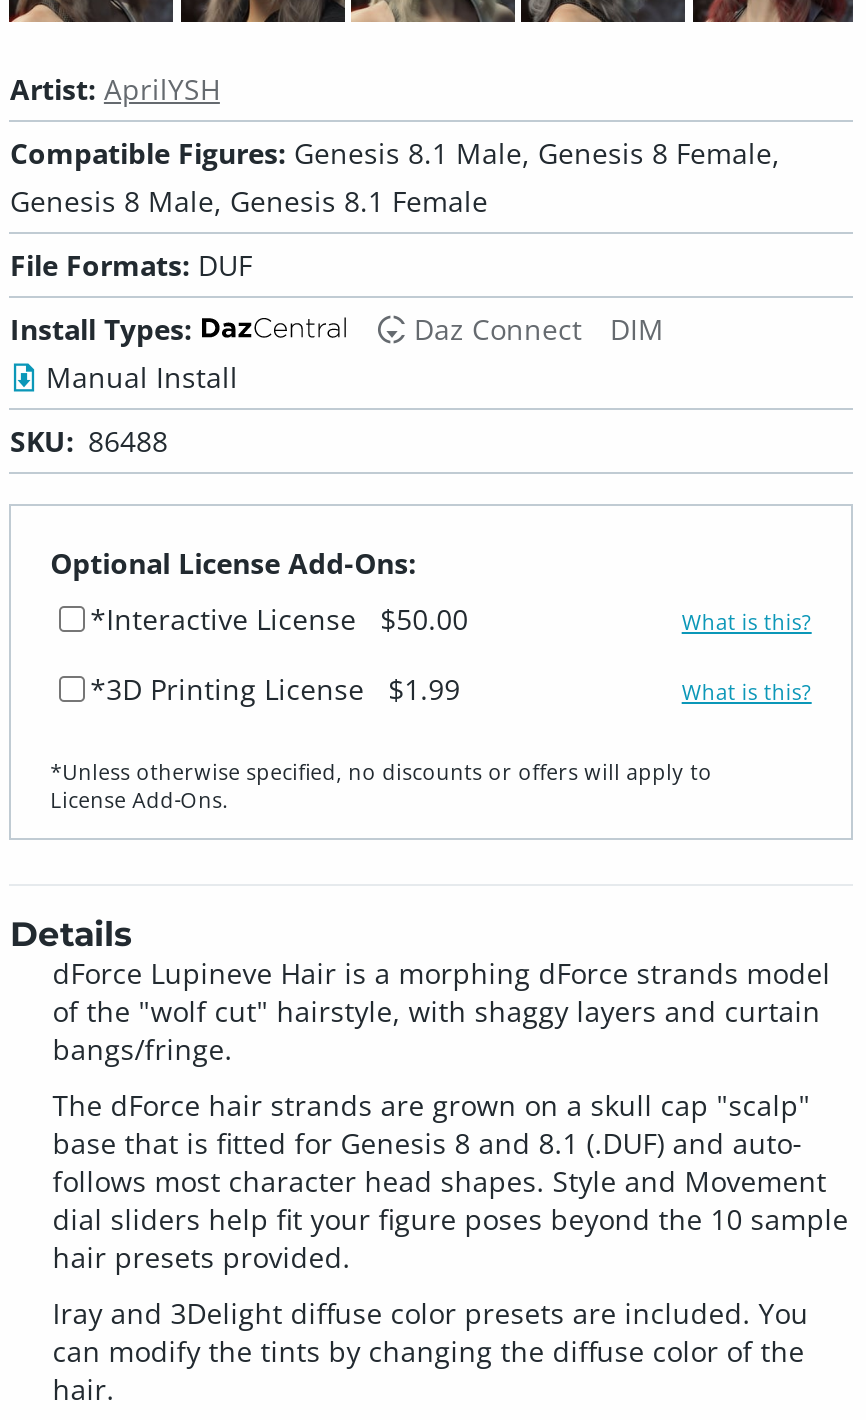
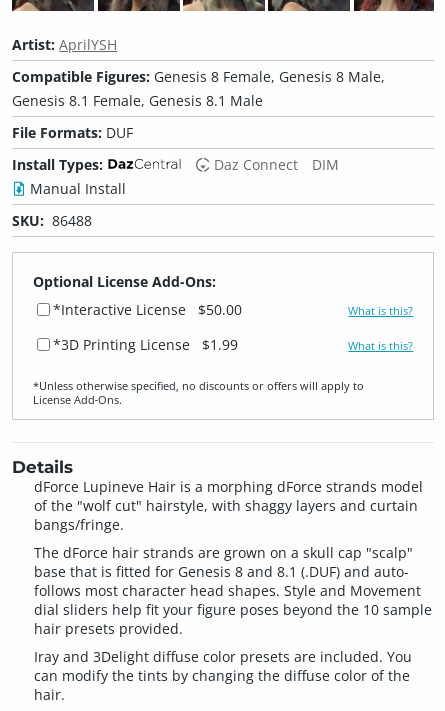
[10,133,780,171] Compatible Figures: Genesis 8.1 Male, Genesis 8 Female, -> [12,67,385,86] Compatible Figures: Genesis 8 Female, Genesis 8 Male,
[10,181,488,219] Genesis 8 Male, Genesis 8.1 Female -> [12,91,263,110] Genesis 8.1 Female, Genesis 8.1 Male

